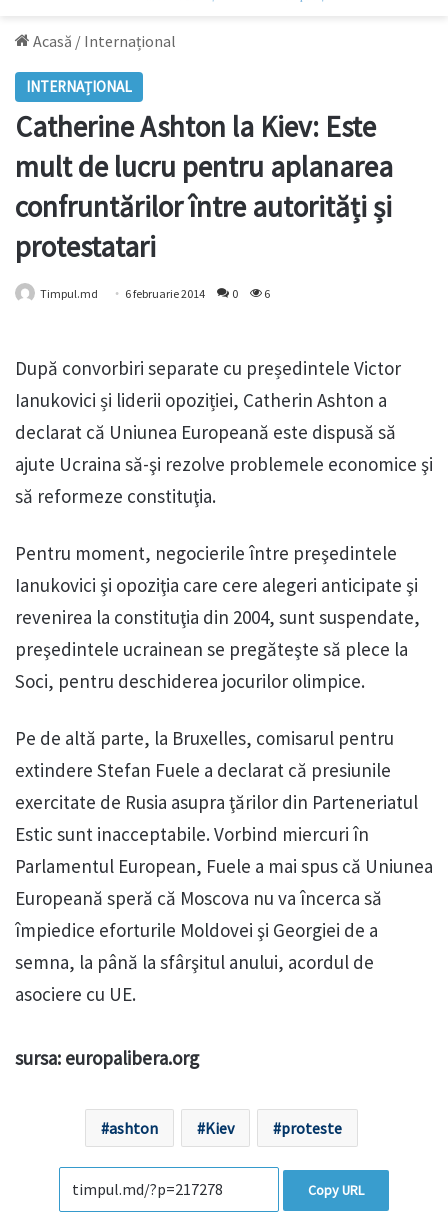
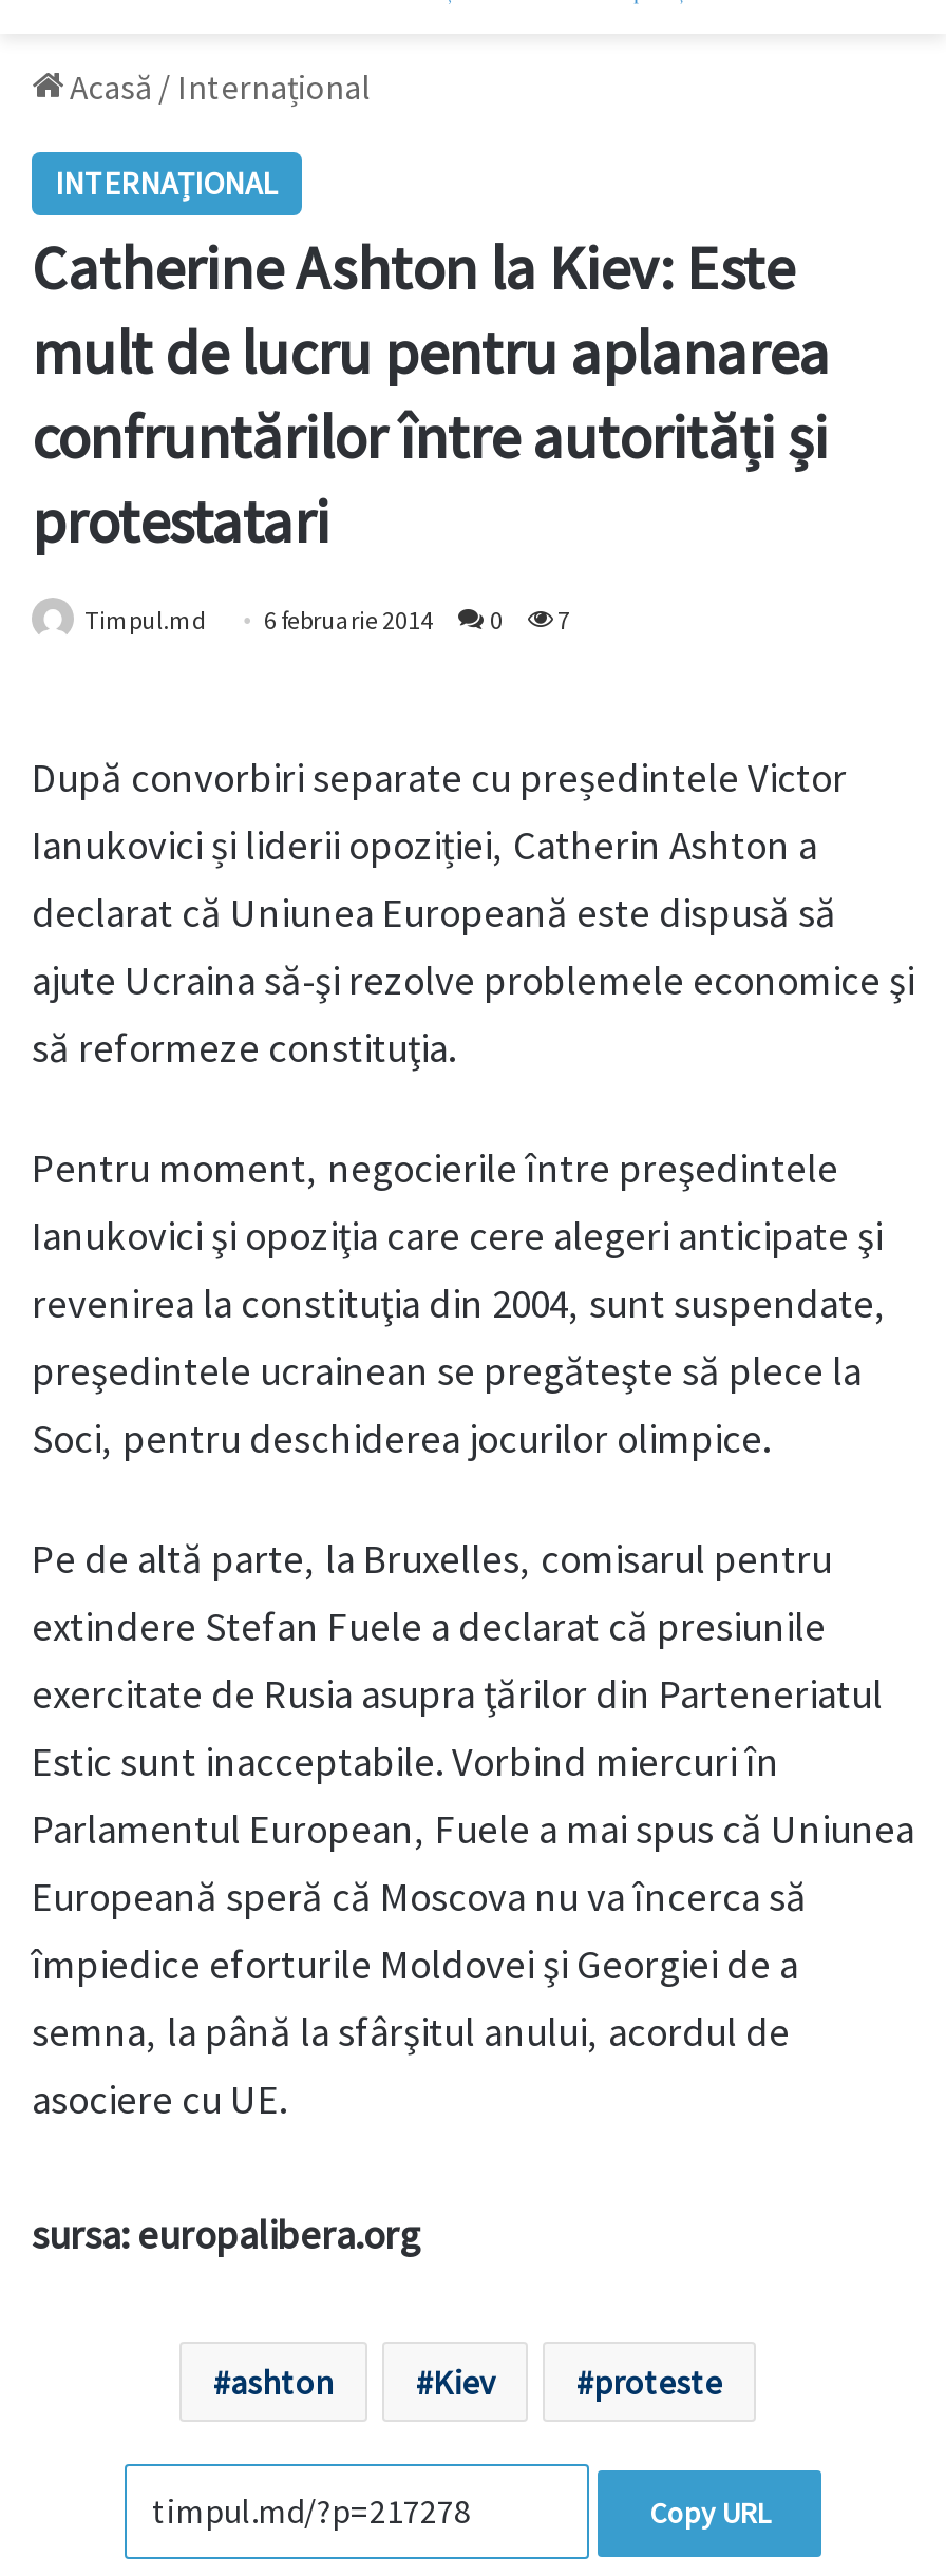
[40,286,270,301] Timpul.md 6 februarie 2014 0 6 -> [84,605,570,636] Timpul.md 6 februarie 2014 0 7

